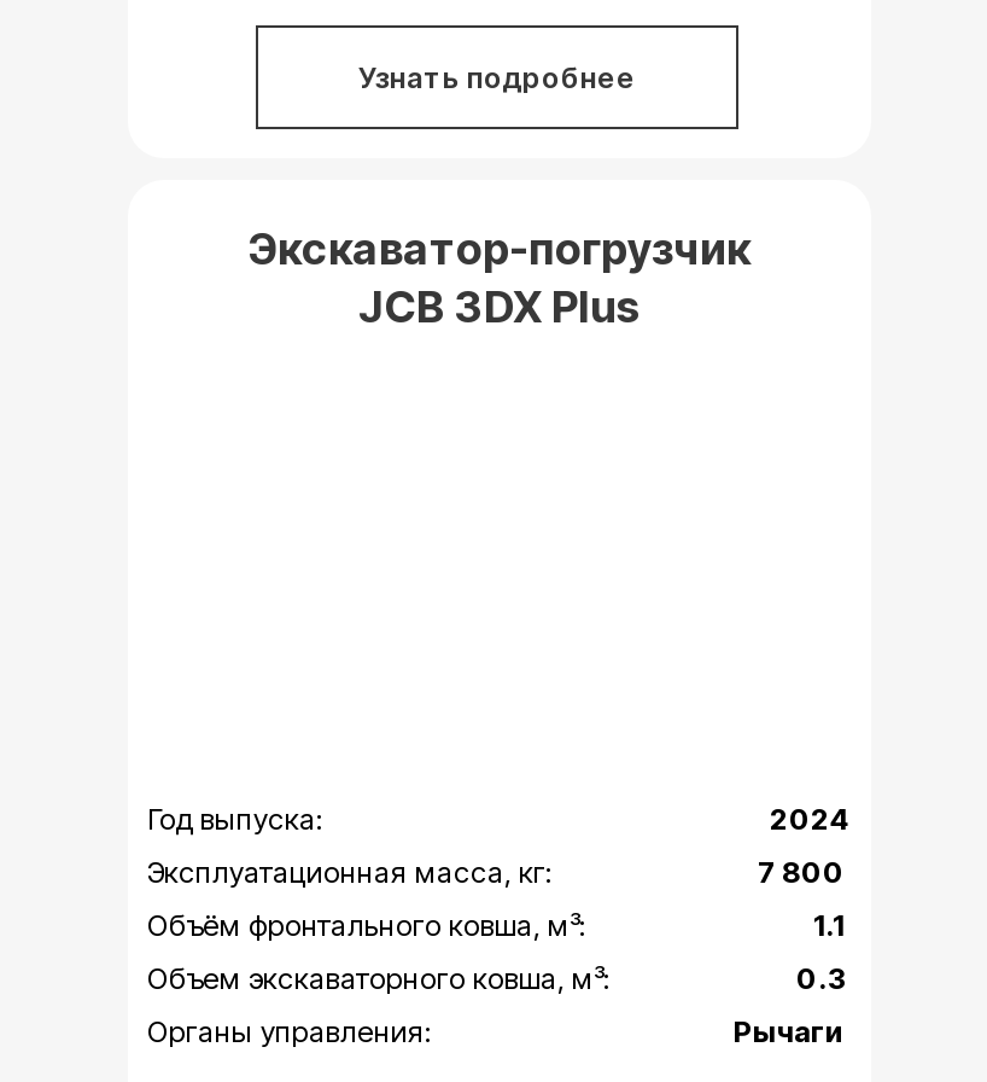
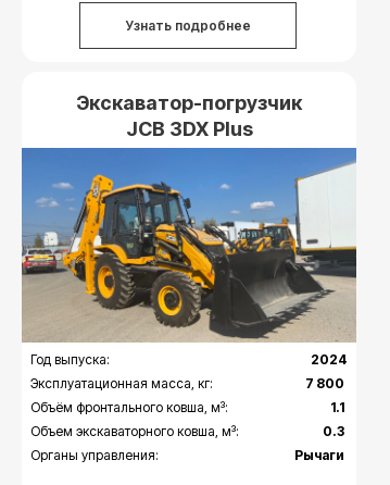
none -> [21,147,357,344] [image]

